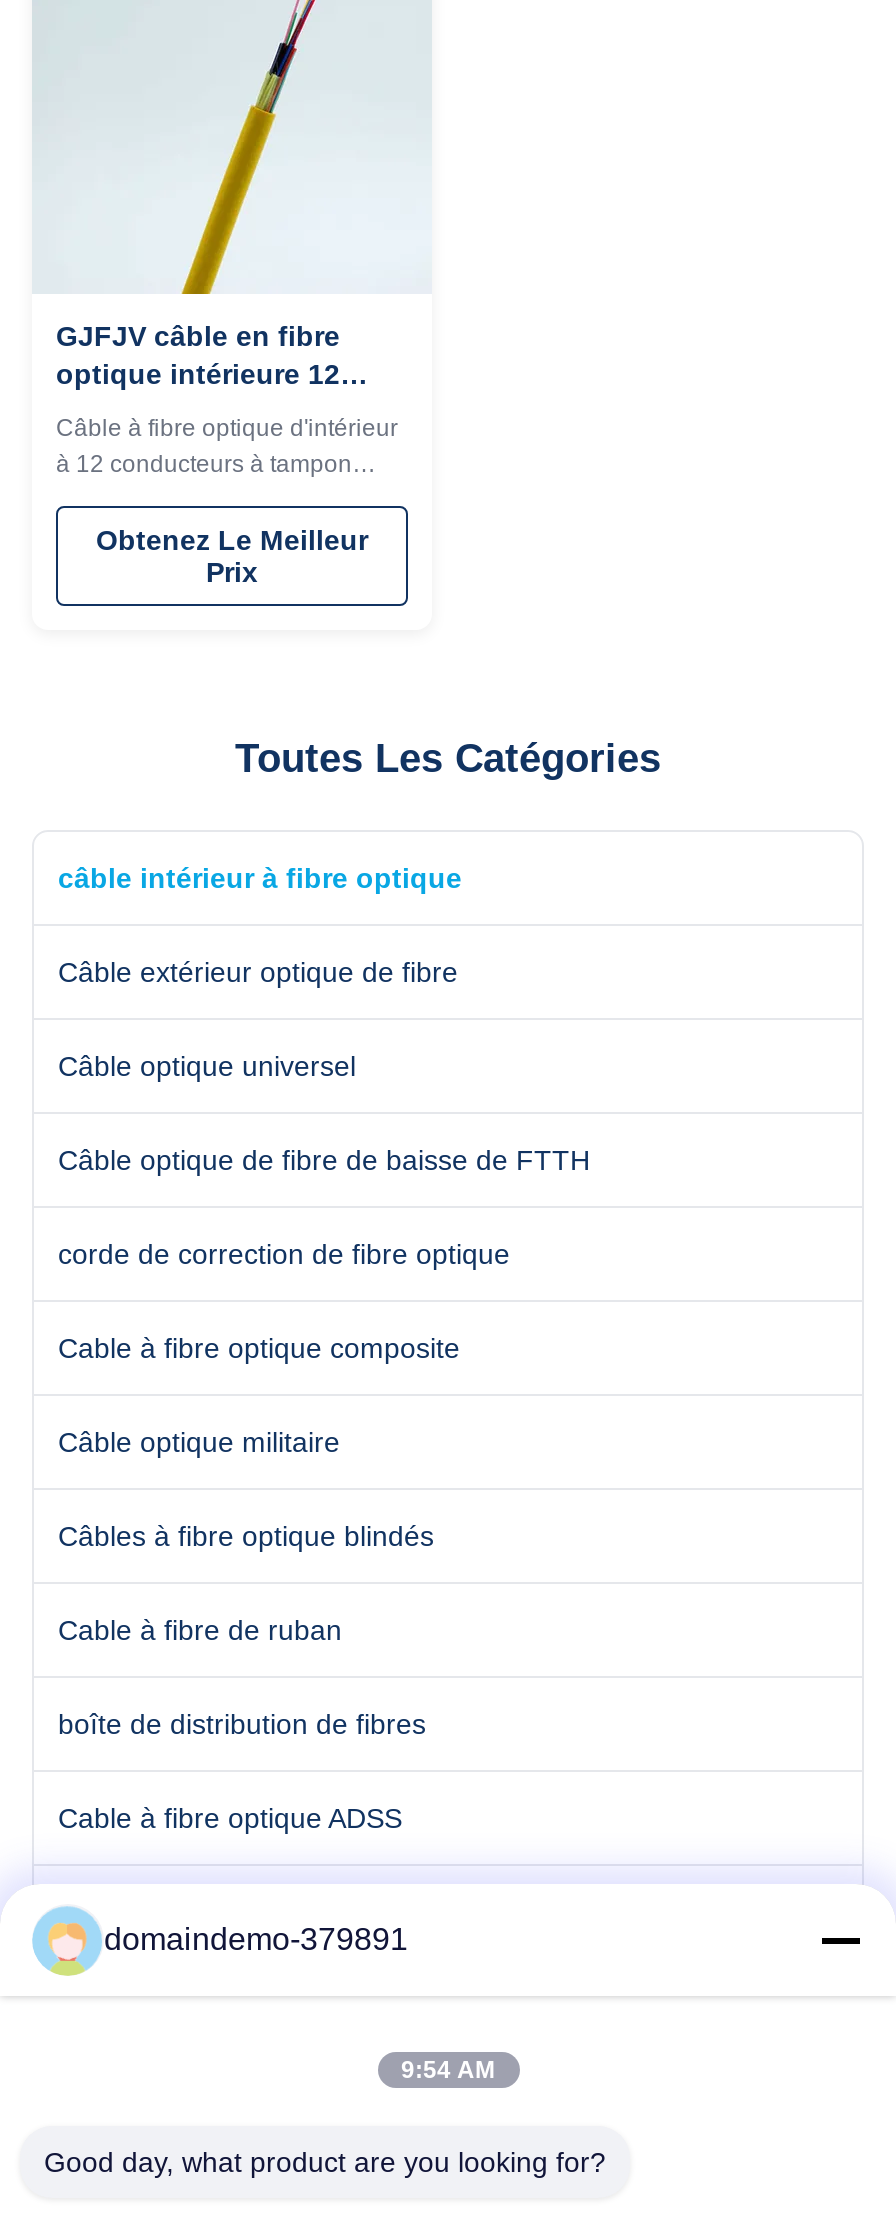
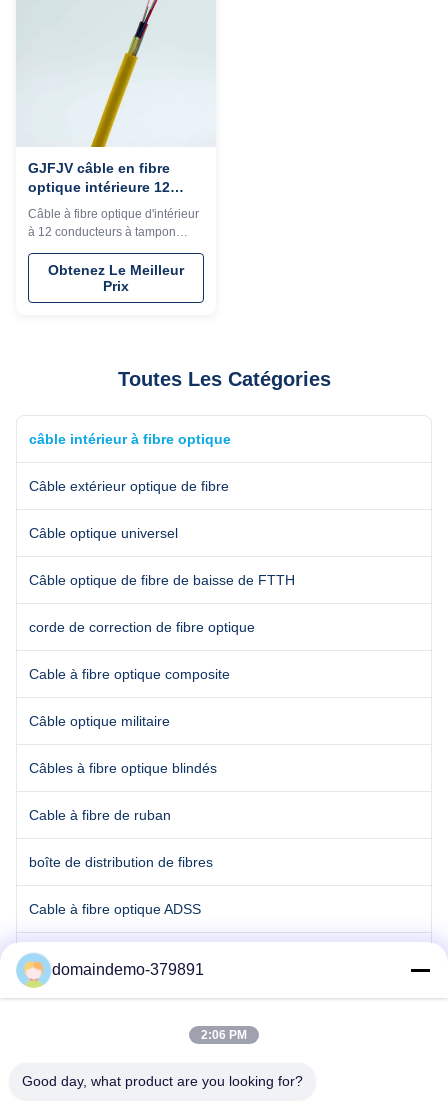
[401,2056,495,2084] 9:54 AM -> [201,1028,247,1042] 2:06 PM

